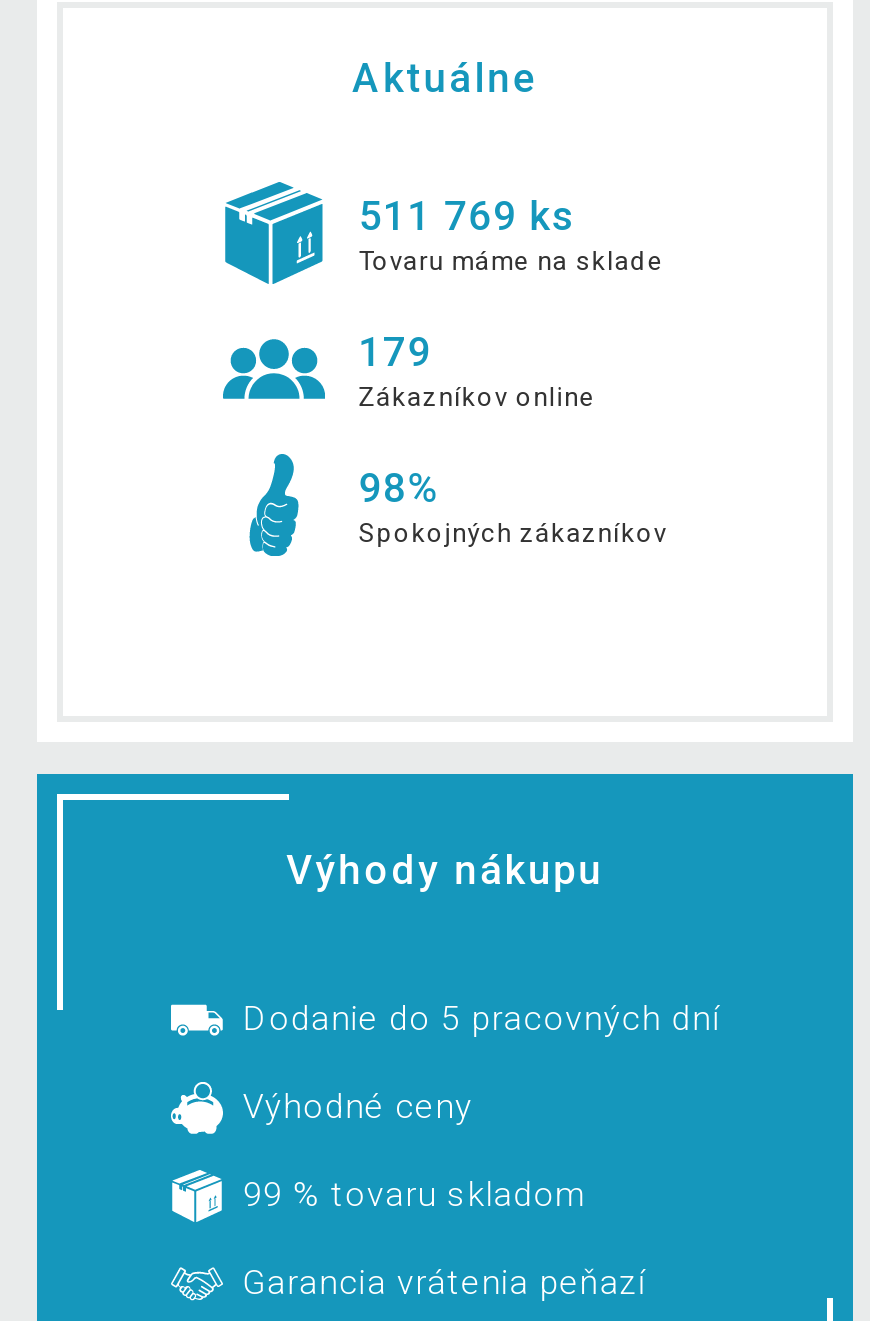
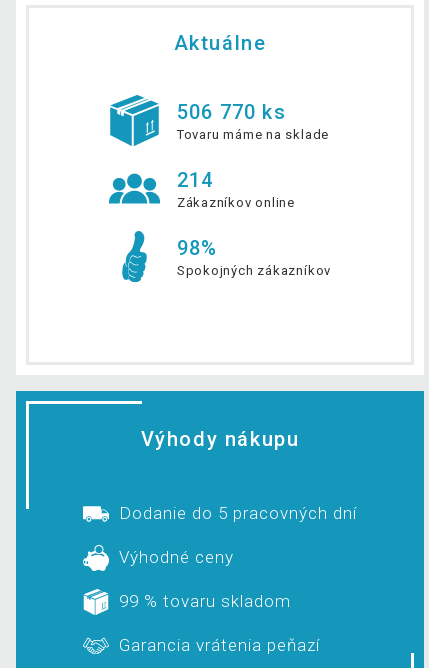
[359,192,577,240] 511 769 ks -> [177,100,286,124] 506 770 ks
[359,328,432,376] 179 -> [177,168,213,192] 214

